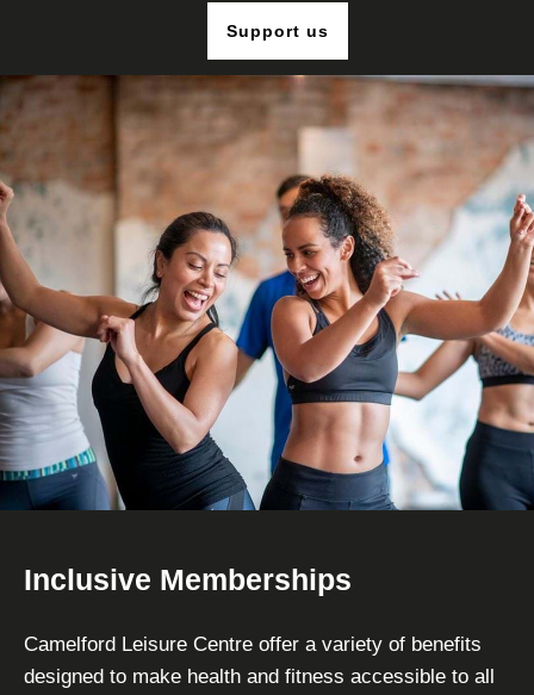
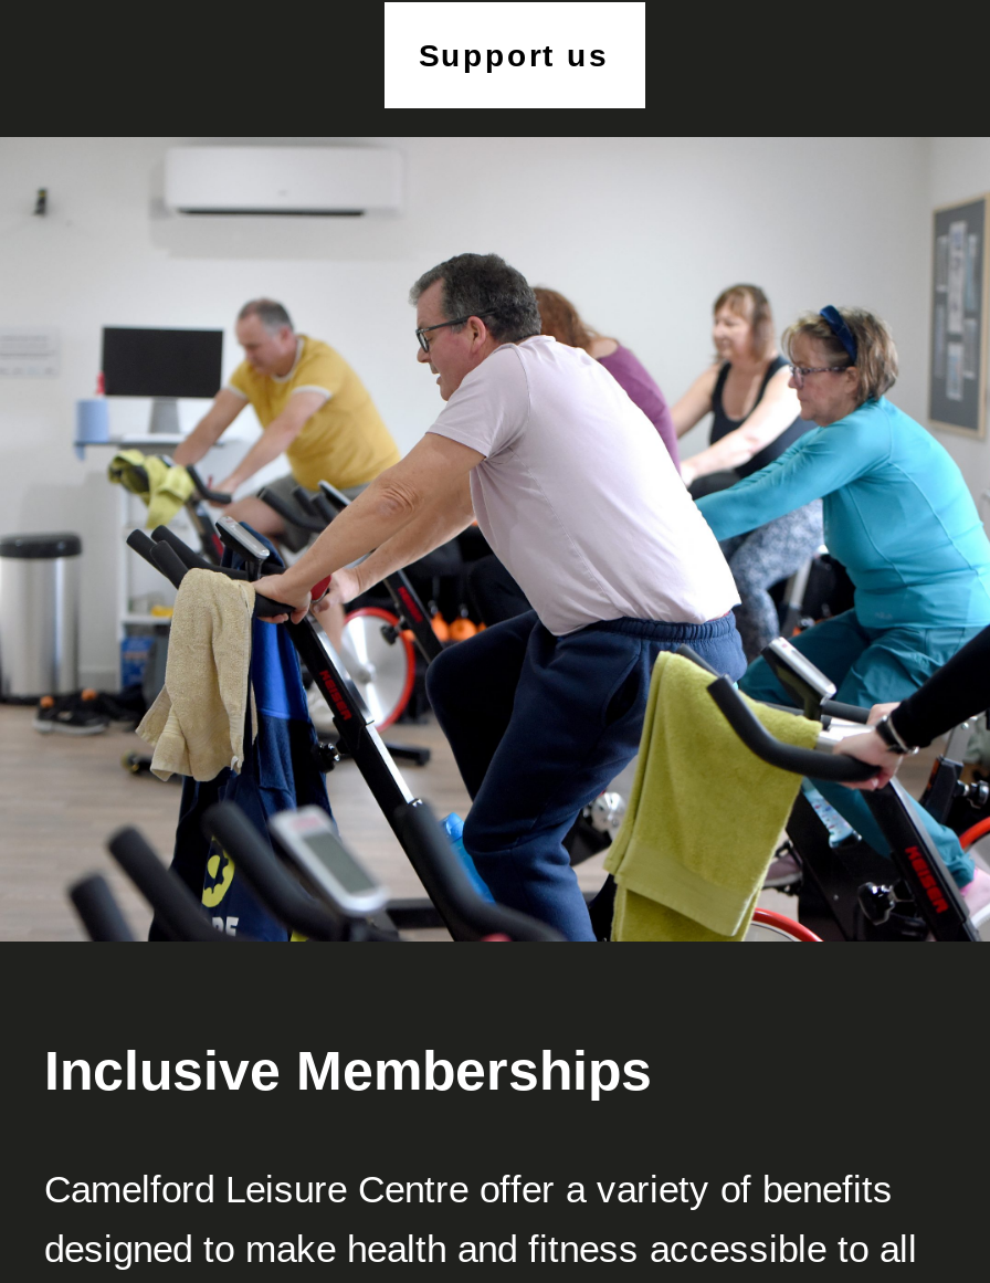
[4,75,530,511] [image] -> [7,136,983,943] [image]

